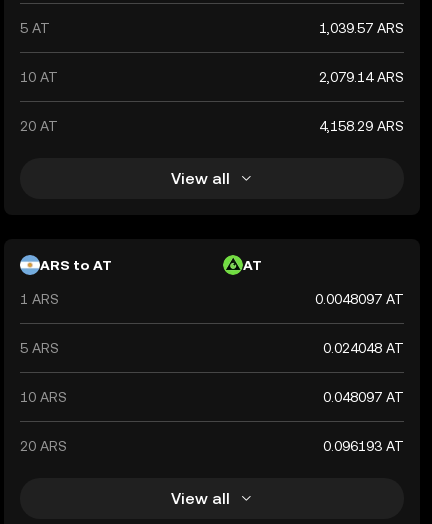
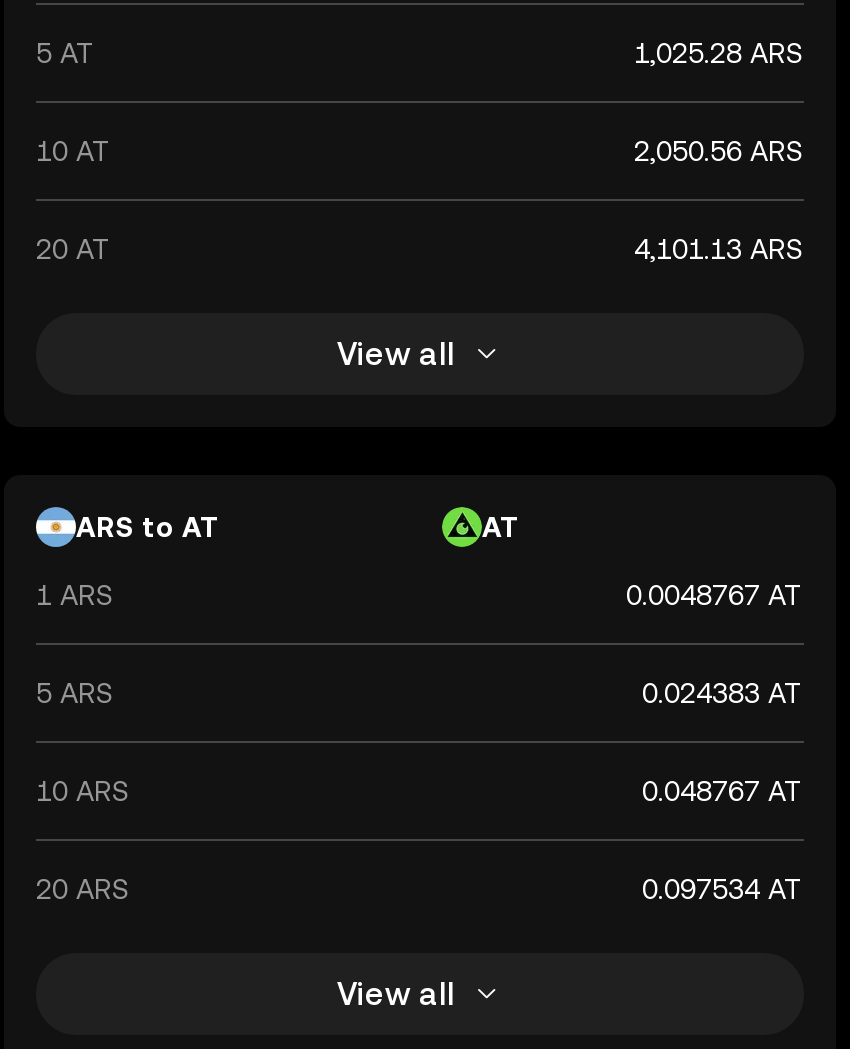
[319,20,404,36] 1,039.57 ARS -> [634,37,804,69] 1,025.28 ARS
[319,69,404,85] 2,079.14 ARS -> [634,135,804,167] 2,050.56 ARS
[319,118,404,134] 4,158.29 ARS -> [634,233,804,265] 4,101.13 ARS
[315,291,404,307] 0.0048097 AT -> [626,579,804,611] 0.0048767 AT
[323,340,404,356] 0.024048 AT -> [642,677,804,709] 0.024383 AT
[323,389,404,405] 0.048097 AT -> [642,775,804,807] 0.048767 AT
[323,438,404,454] 0.096193 AT -> [642,873,804,905] 0.097534 AT

